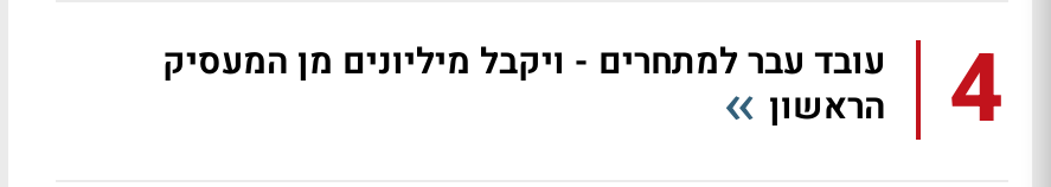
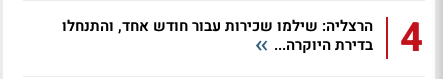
[162,36,885,133] עובד עבר למתחרים - ויקבל מיליונים מן המעסיק | הראשון -> [62,15,373,56] הרצליה: שילמו שכירות עבור חודש אחד, והתנחלו | בדירת היוקרה...

